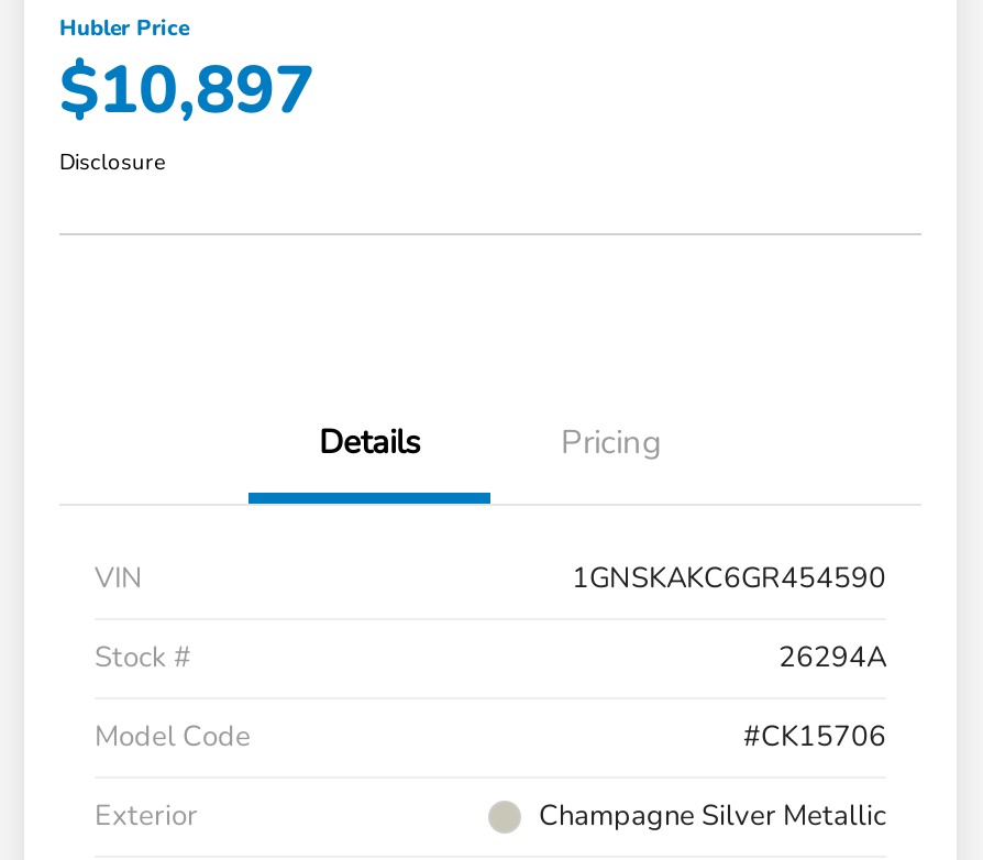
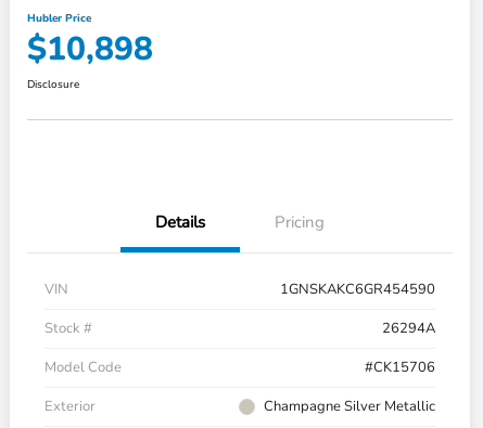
[59,47,314,137] $10,897 -> [27,27,153,72] $10,898

